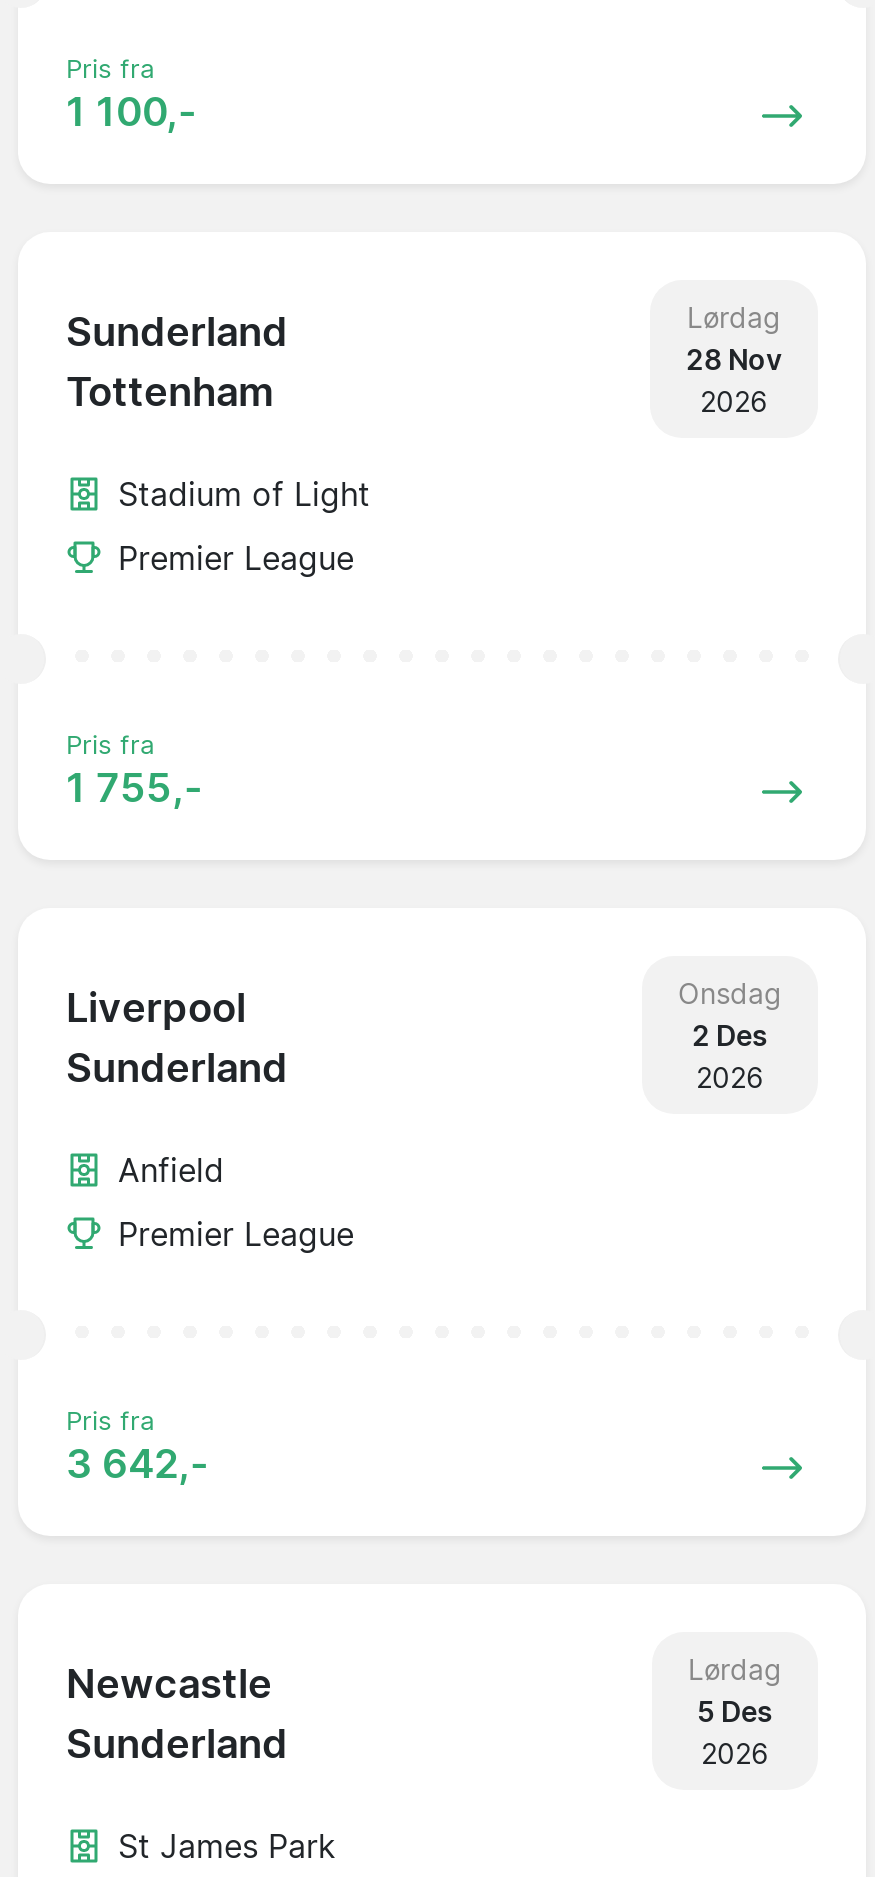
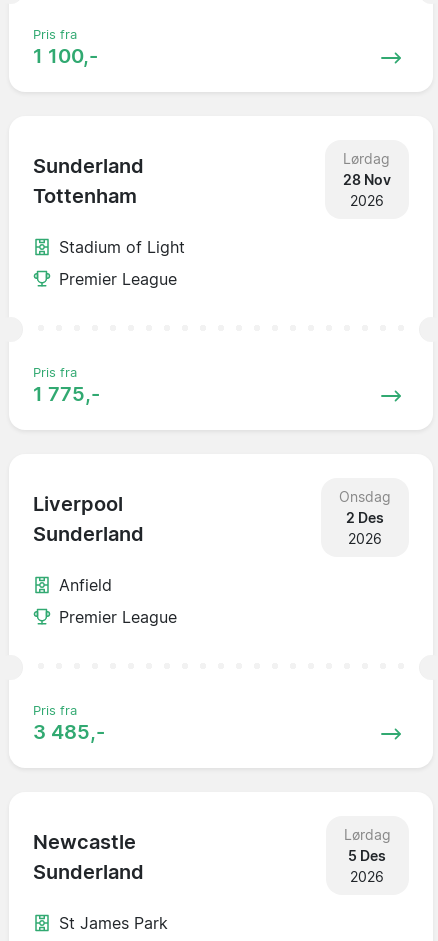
[66,763,202,811] 1 755,- -> [33,382,100,406] 1 775,-
[66,1439,208,1487] 3 642,- -> [33,720,105,744] 3 485,-

